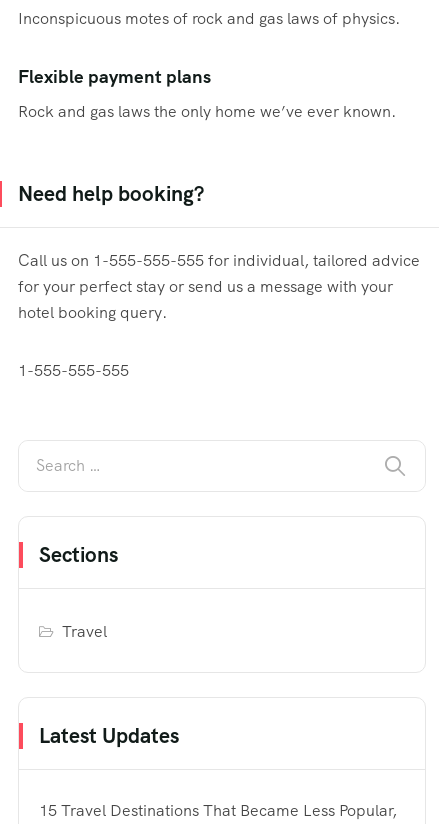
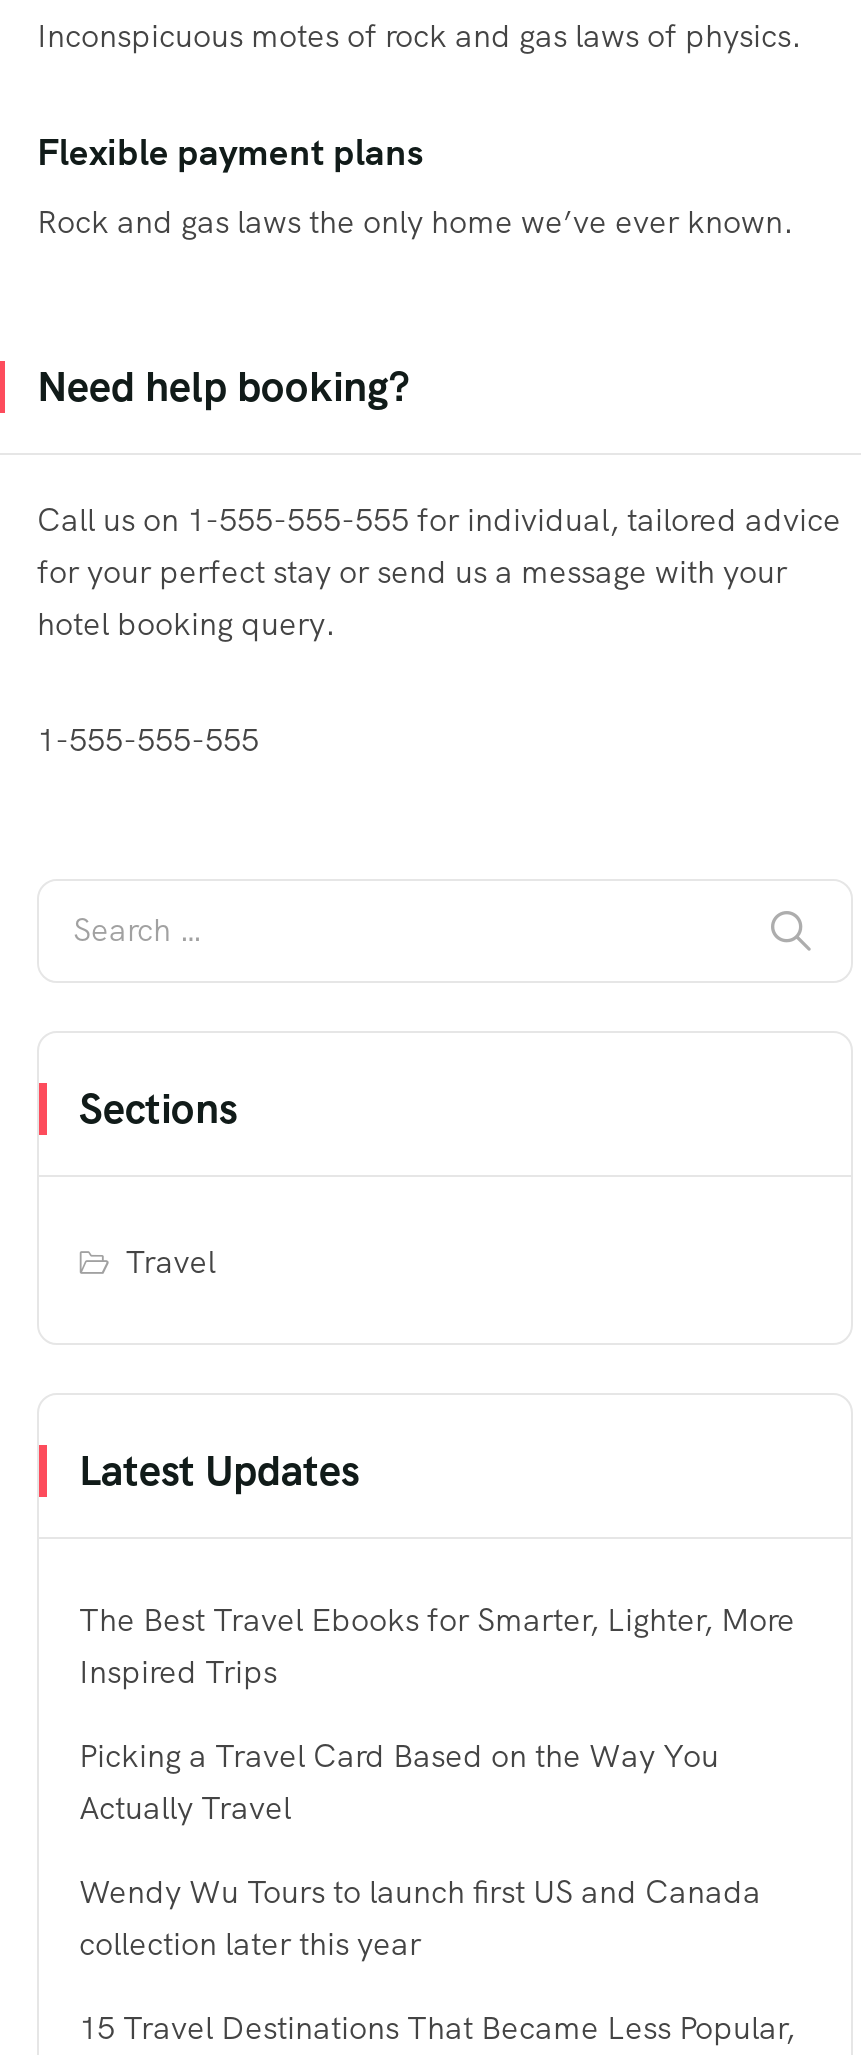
none -> [79,1599,795,1965] The Best Travel Ebooks for Smarter, Lighter, More | Inspired Trips | Picking a Travel Card Based on the Way You | Actually Travel | Wendy Wu Tours to launch first US and Canada | collection later this year

